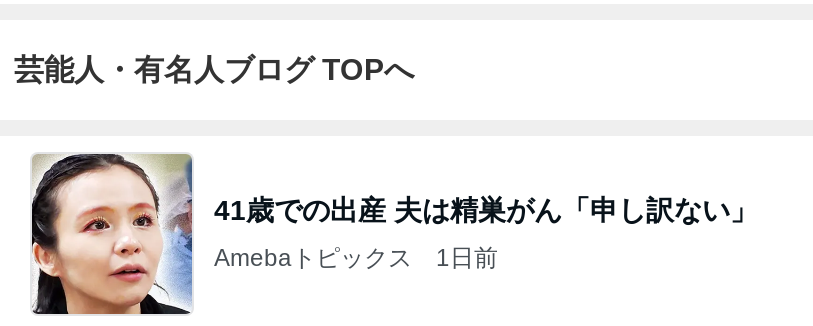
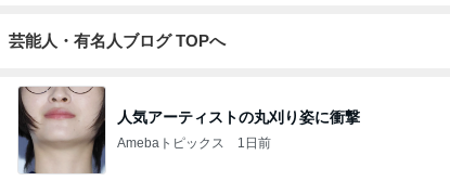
[30,154,758,316] [image] | 41歳での出産 夫は精巣がん「申し訳ない」 -> [17,87,360,174] [image] | 人気アーティストの丸刈り姿に衝撃

